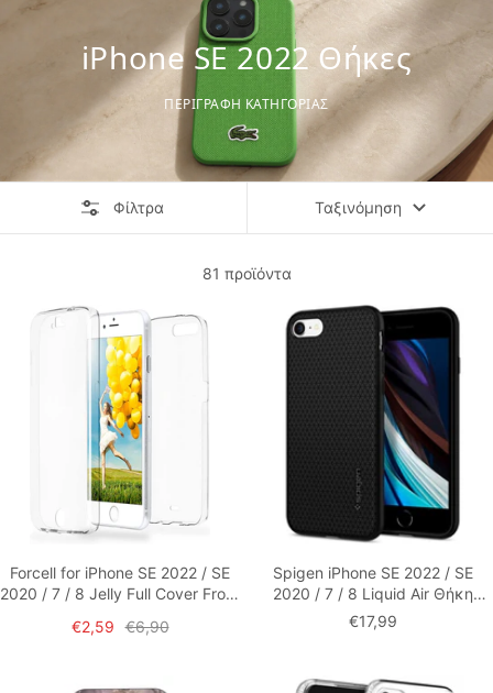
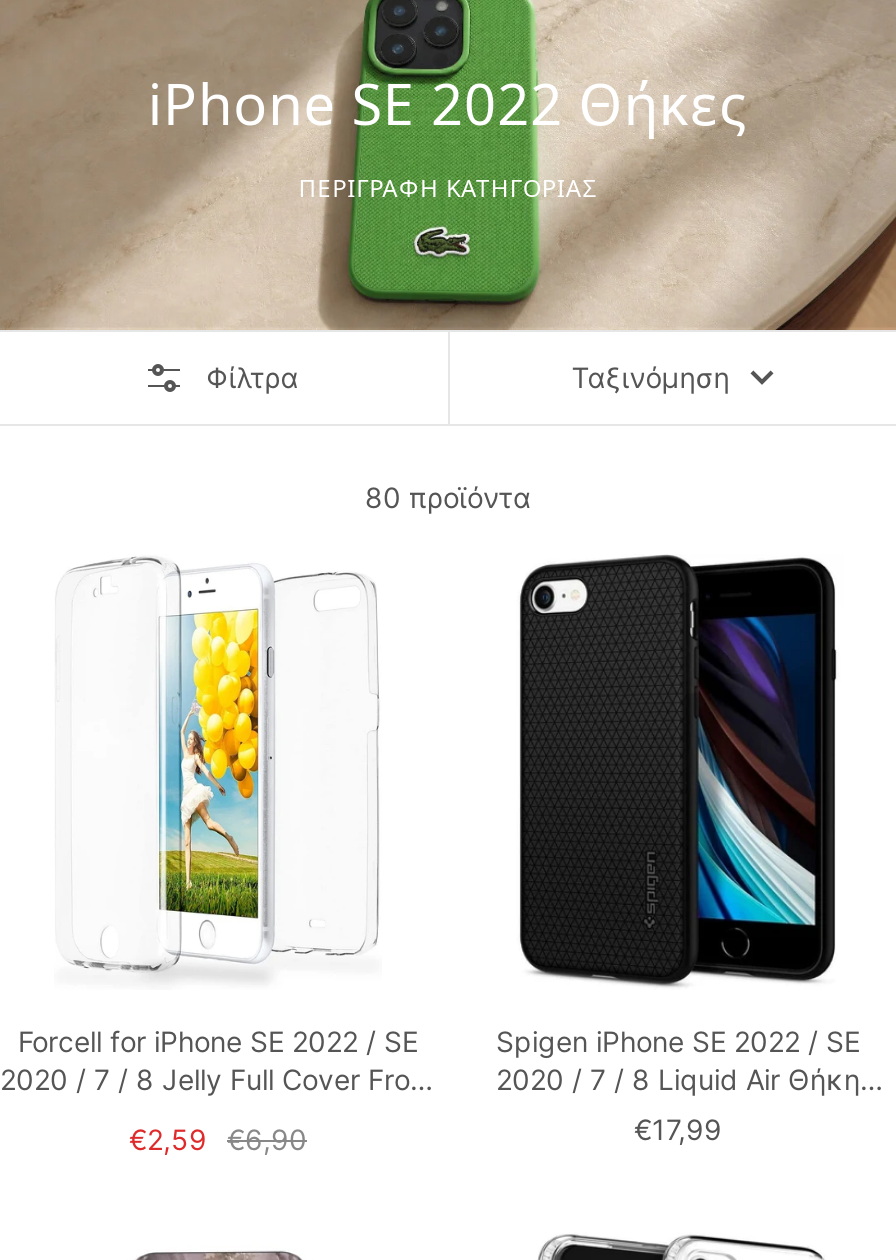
[202,264,291,283] 81 προϊόντα -> [365,480,531,514] 80 προϊόντα

